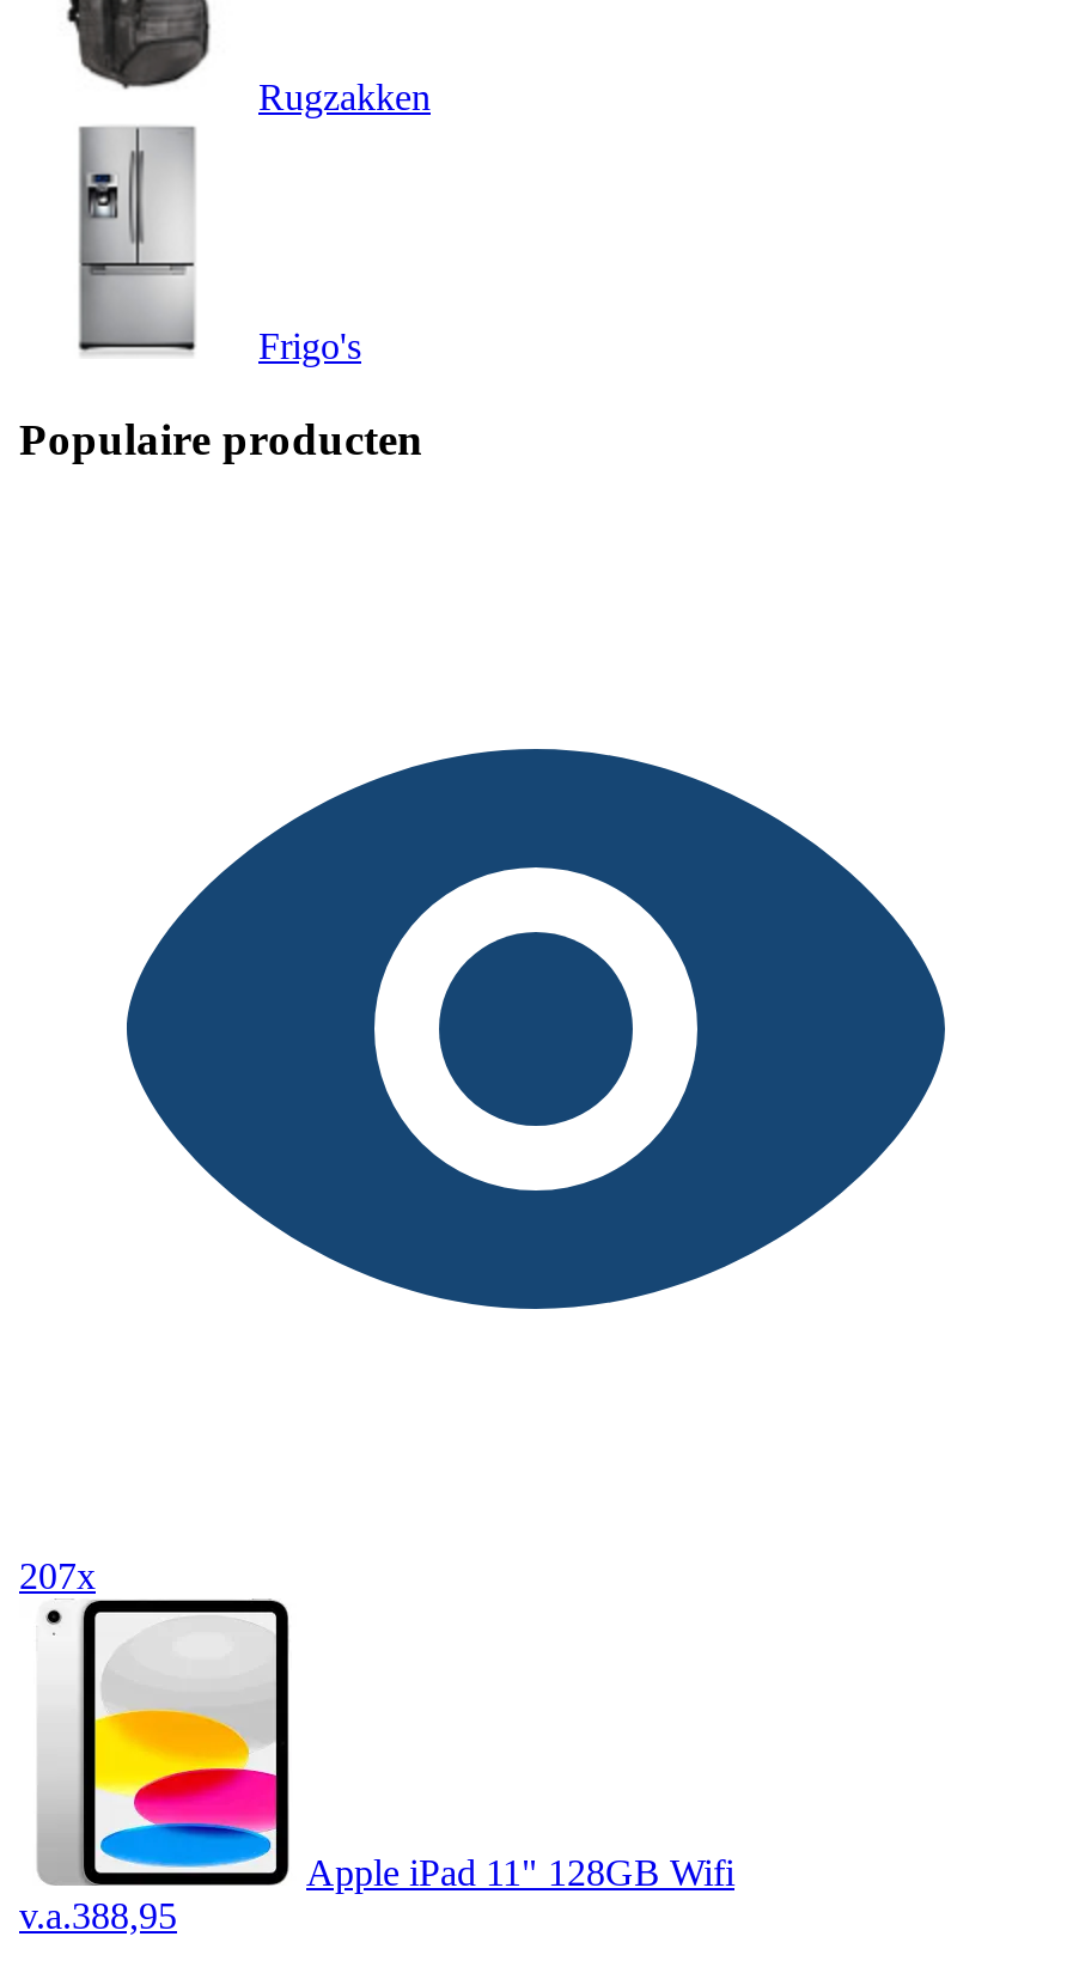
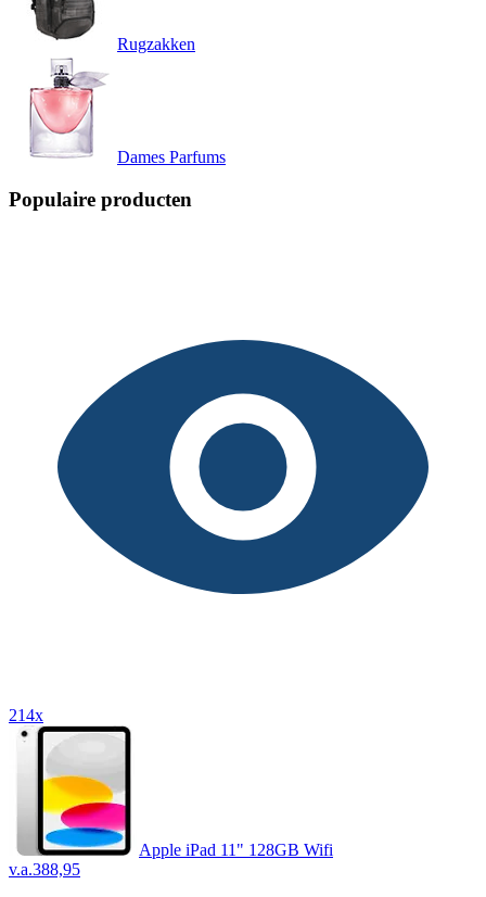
[67,124,361,367] [image] | Frigo's -> [29,58,226,166] [image] | Dames Parfums
[19,1555,96,1595] 207x -> [9,706,43,724] 214x

